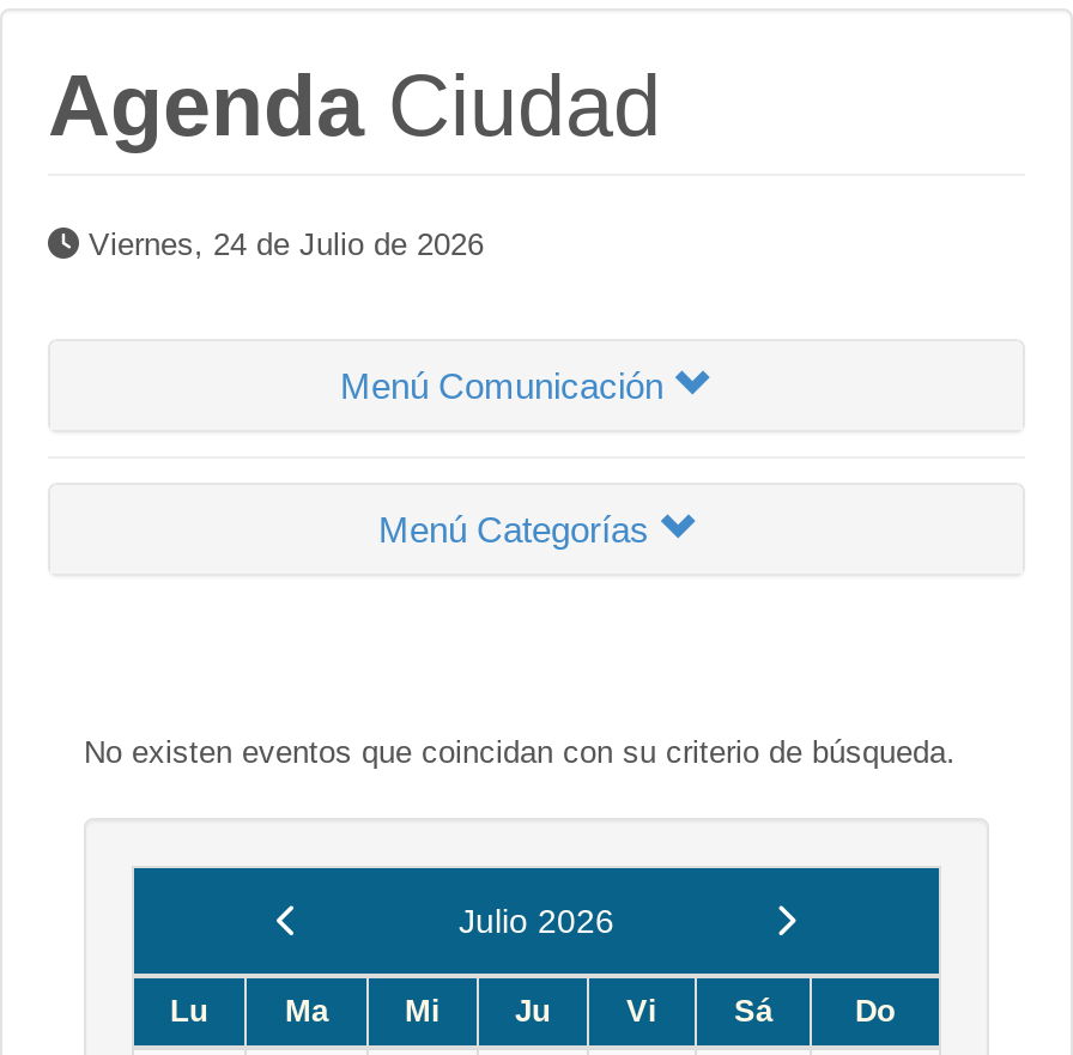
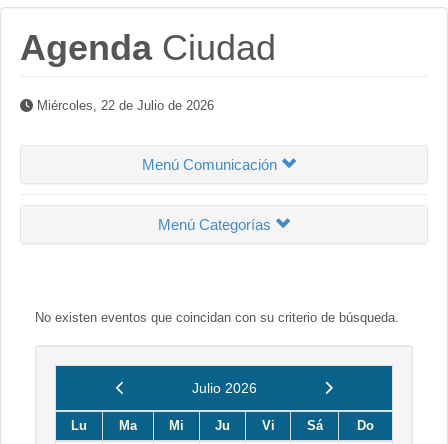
[79,226,484,262] Viernes, 24 de Julio de 2026 -> [33,98,214,113] Miércoles, 22 de Julio de 2026

